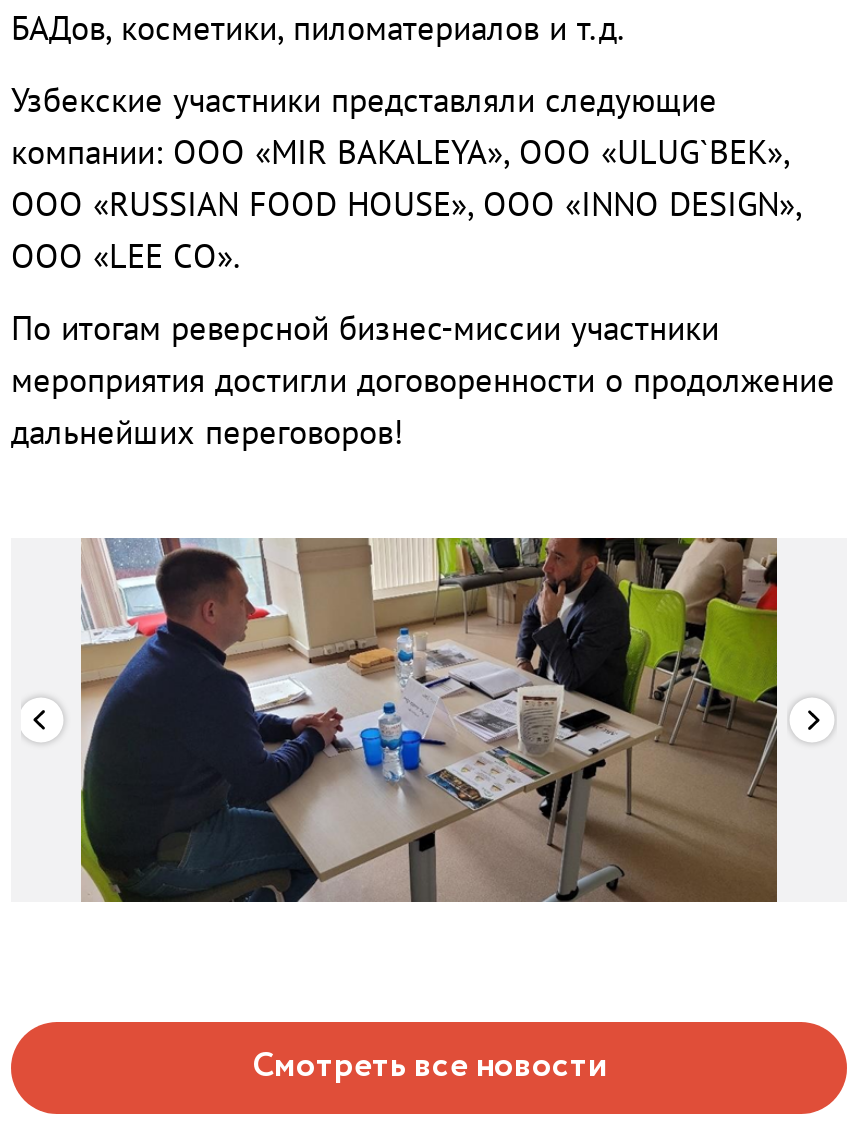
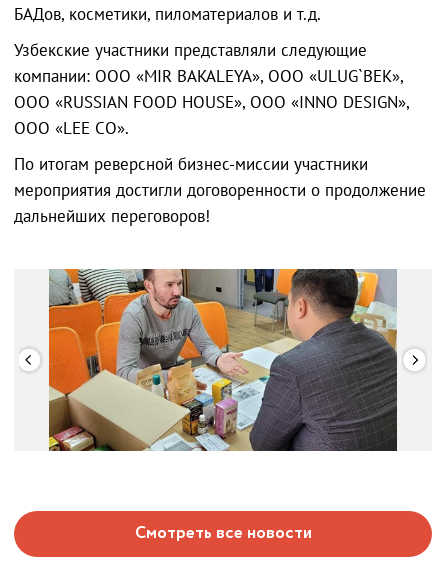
[81,536,779,904] [image] -> [48,268,397,452] [image]

